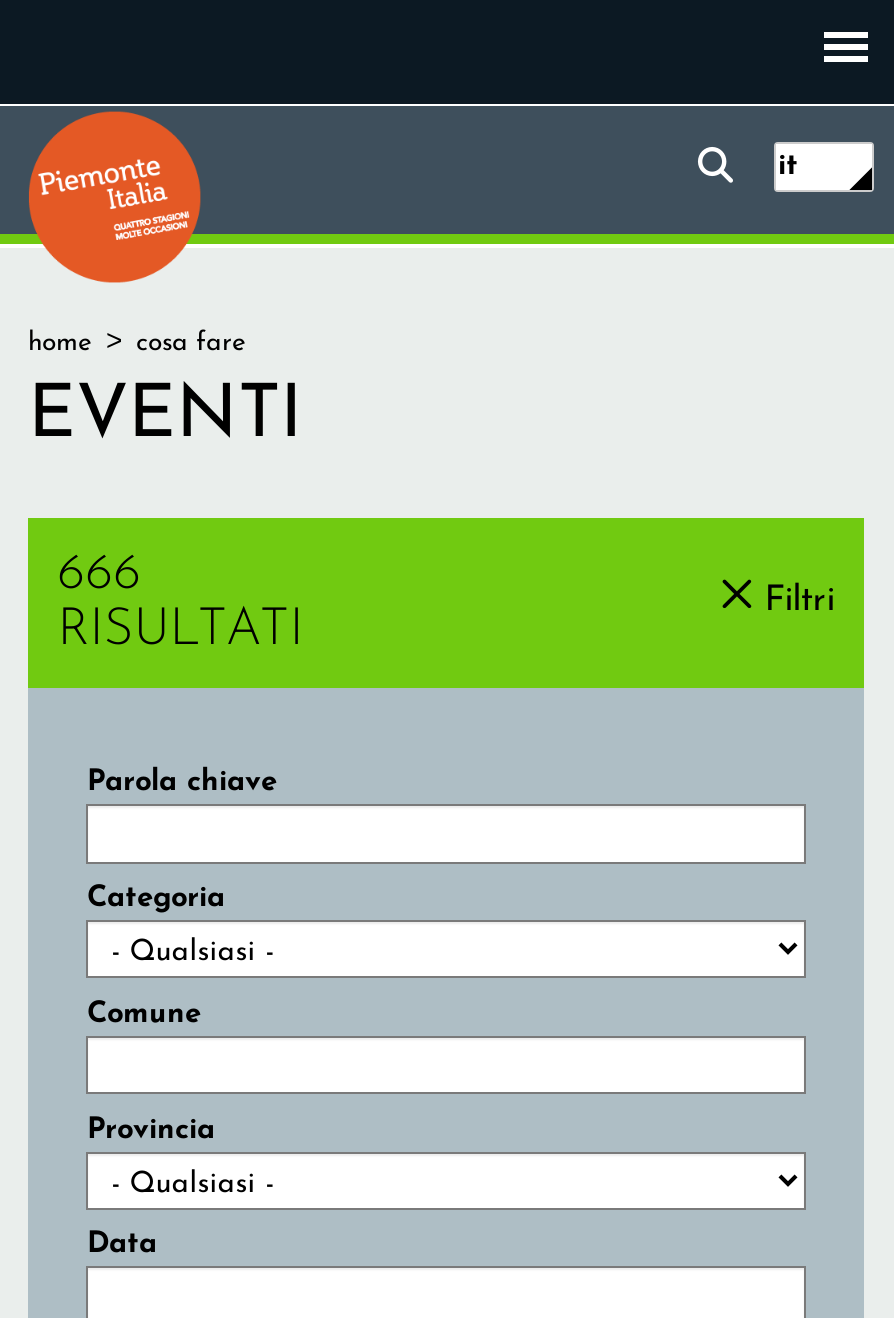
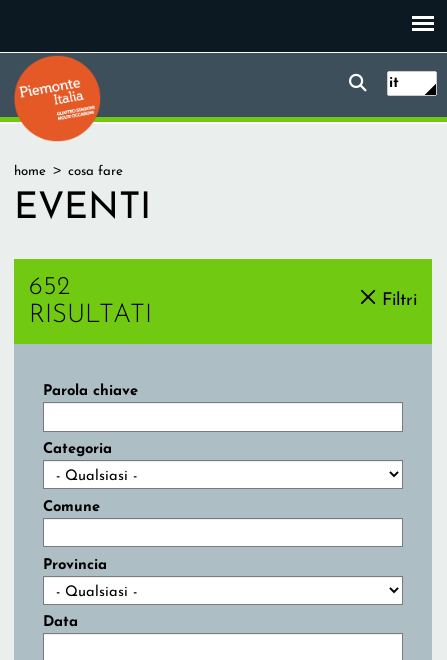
[57,549,141,599] 666 -> [29,275,70,300] 652

